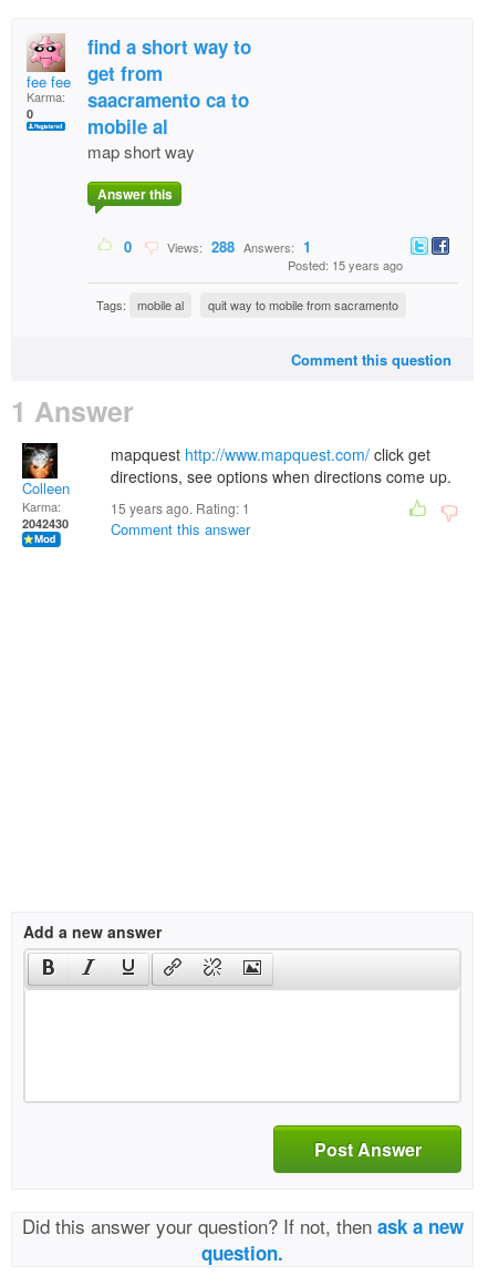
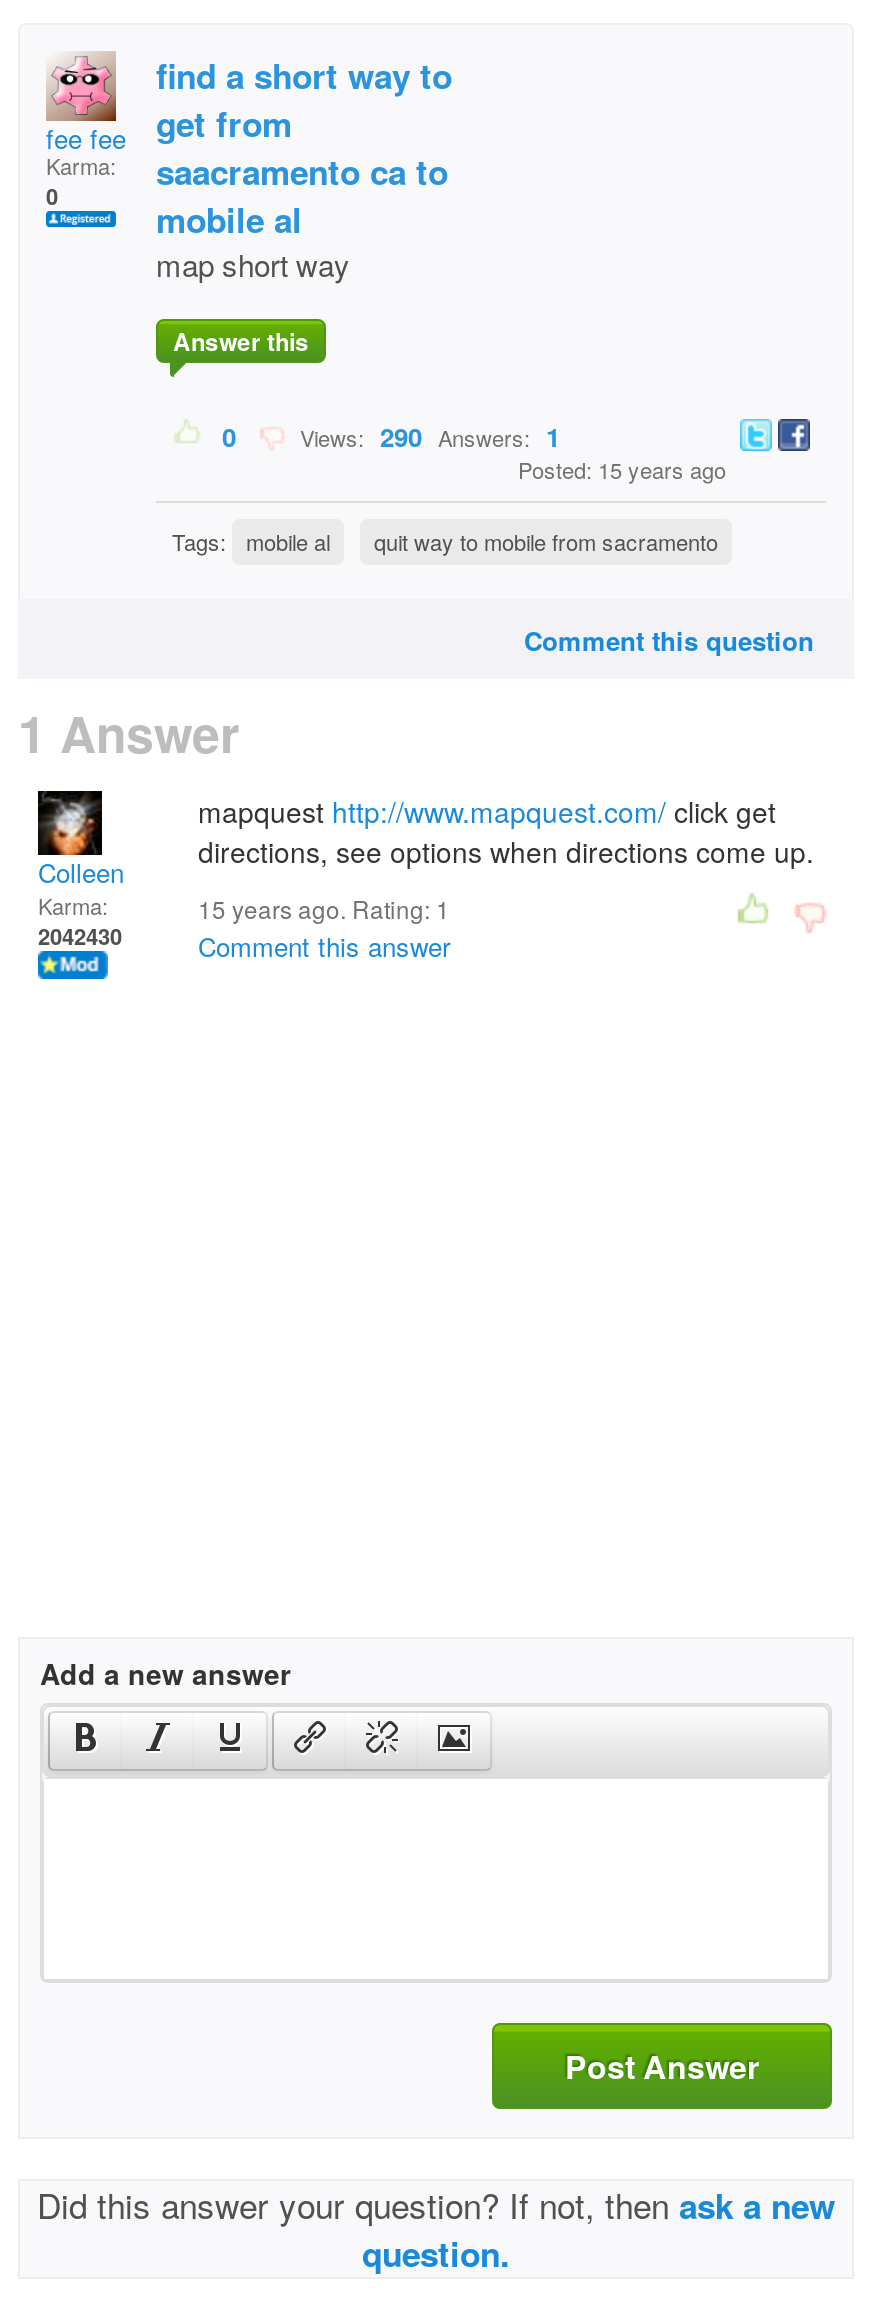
[160,236,311,257] Views: 288 Answers: 1 -> [288,417,560,455] Views: 290 Answers: 1

